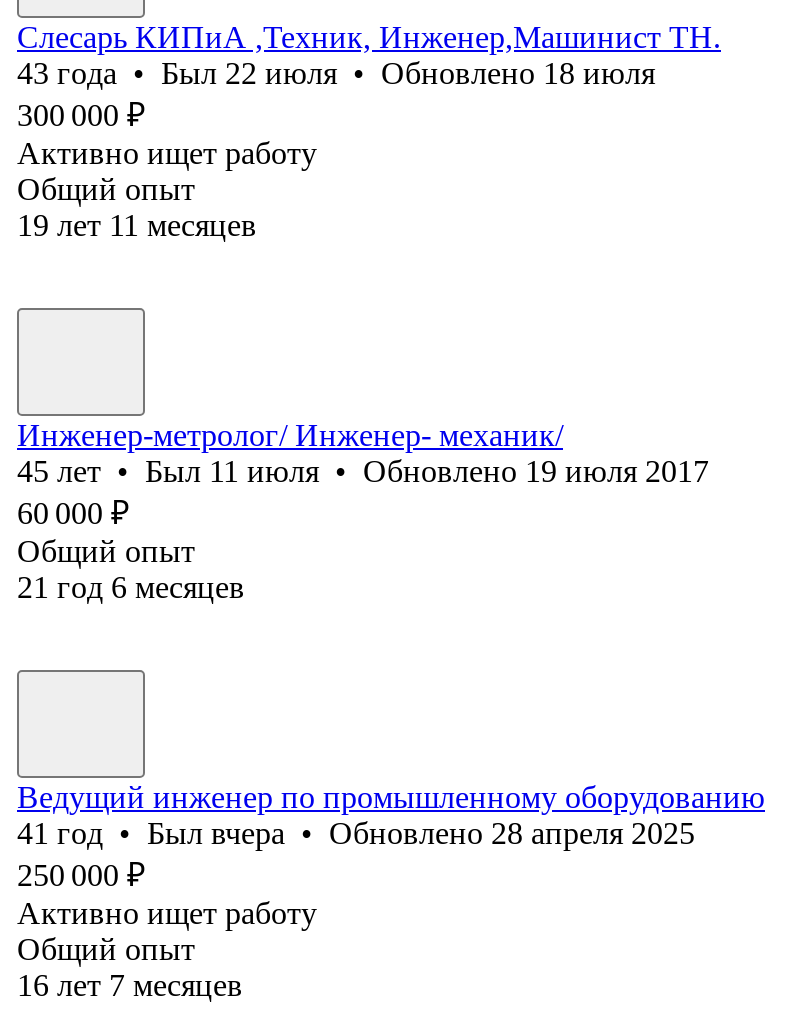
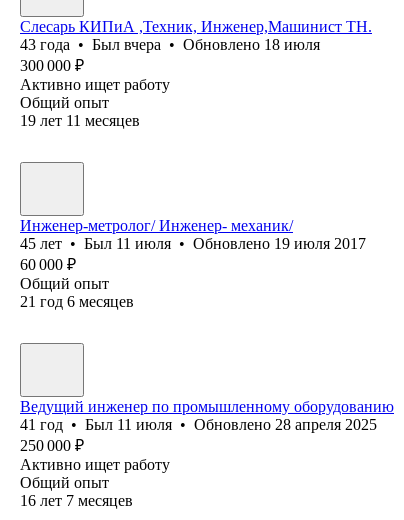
[17,56,655,90] 43 года • Был 22 июля • Обновлено 18 июля -> [20,36,320,53] 43 года • Был вчера • Обновлено 18 июля
[17,816,695,850] 41 год • Был вчера • Обновлено 28 апреля 2025 -> [20,416,377,433] 41 год • Был 11 июля • Обновлено 28 апреля 2025

